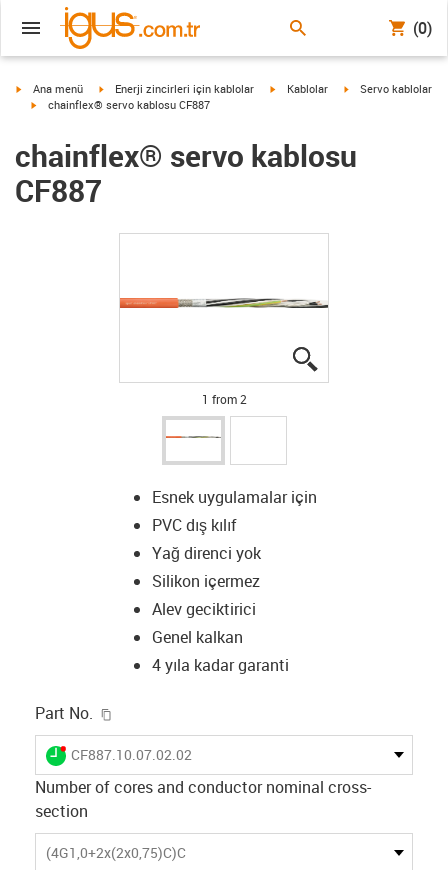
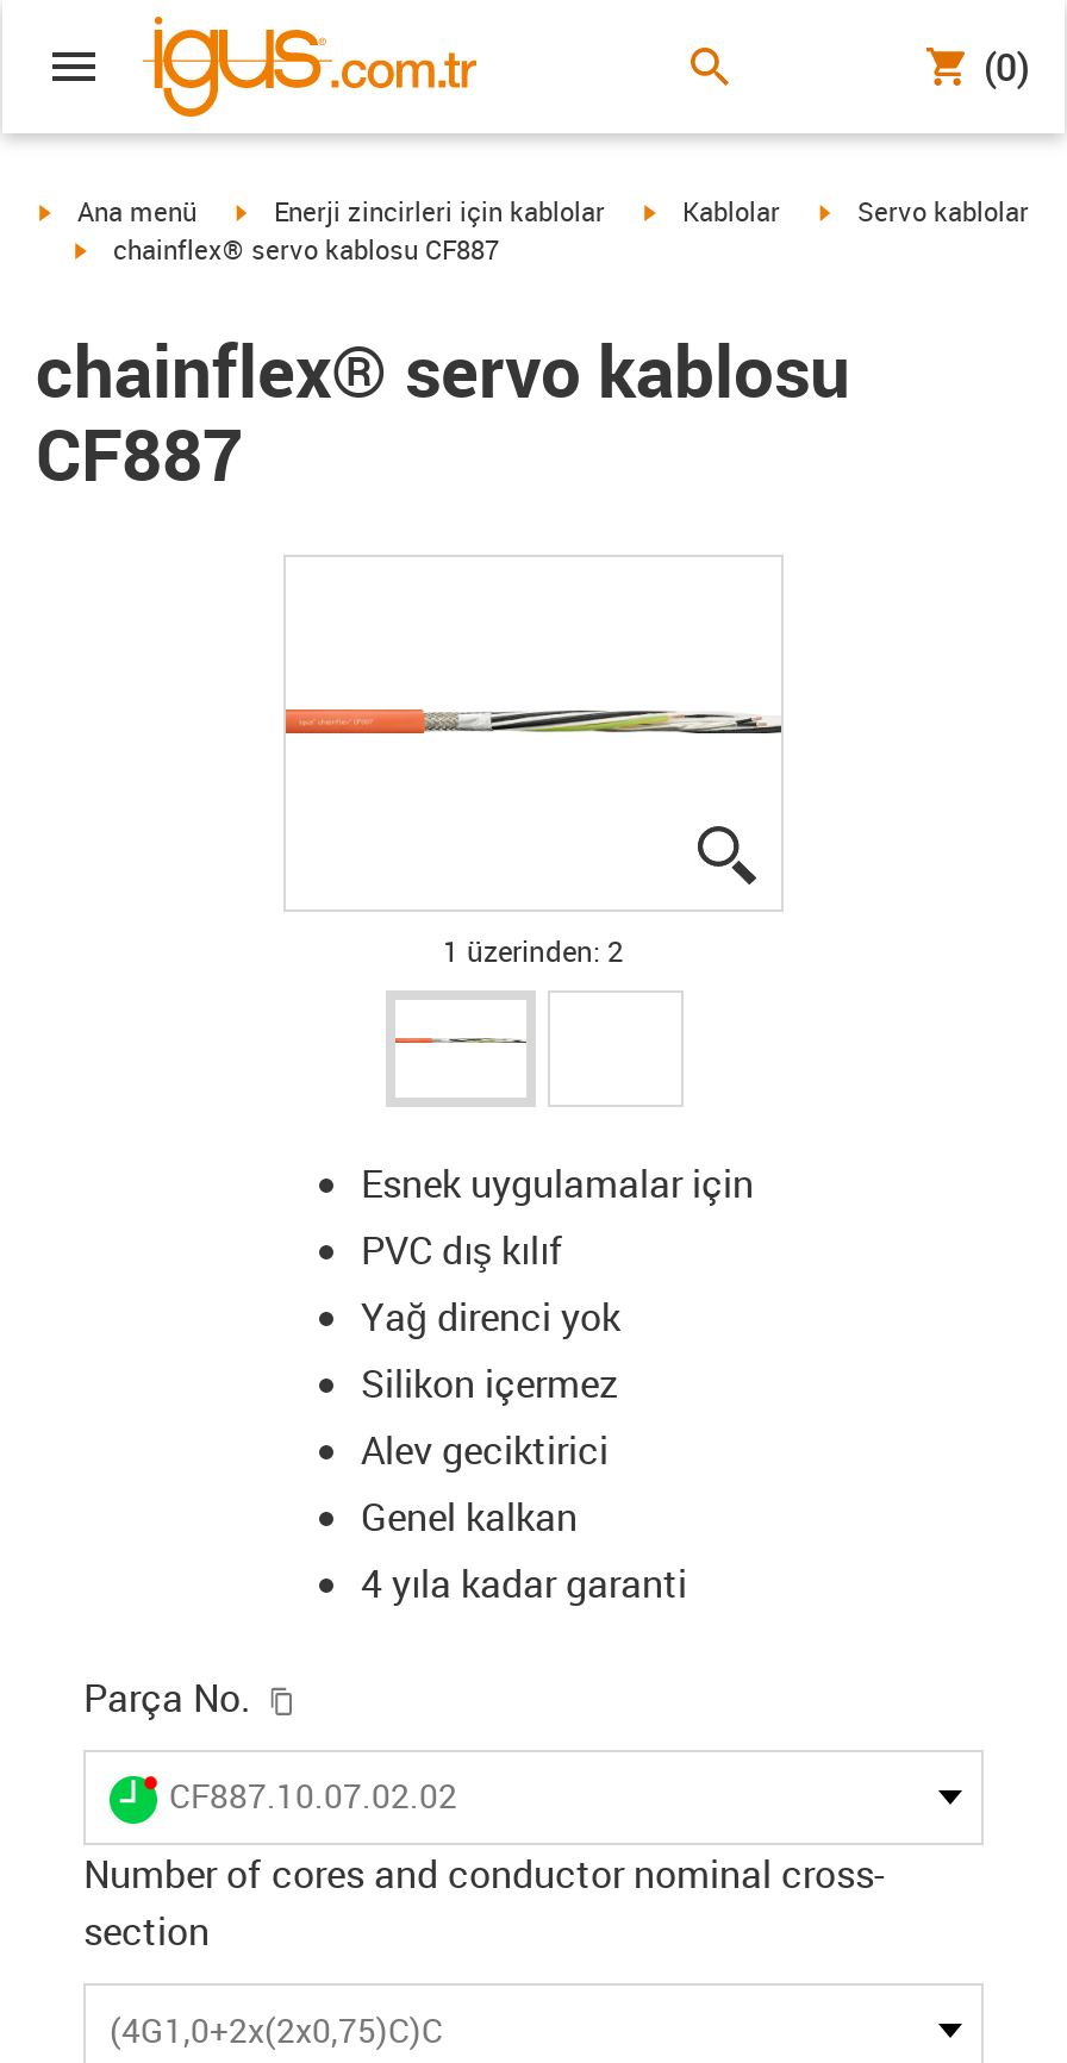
[201,391,246,407] 1 from 2 -> [443,931,624,969] 1 üzerinden: 2
[35,701,93,723] Part No. -> [83,1670,250,1723] Parça No.

